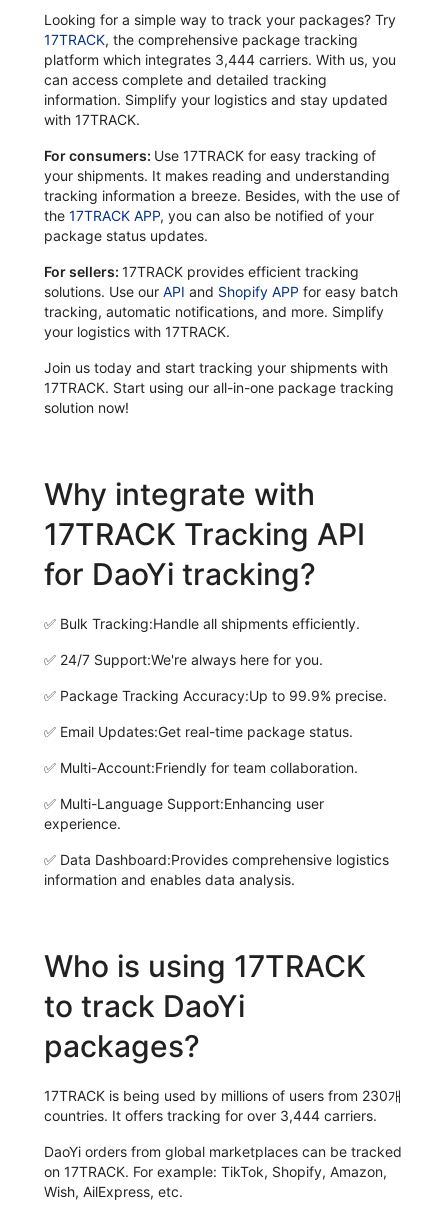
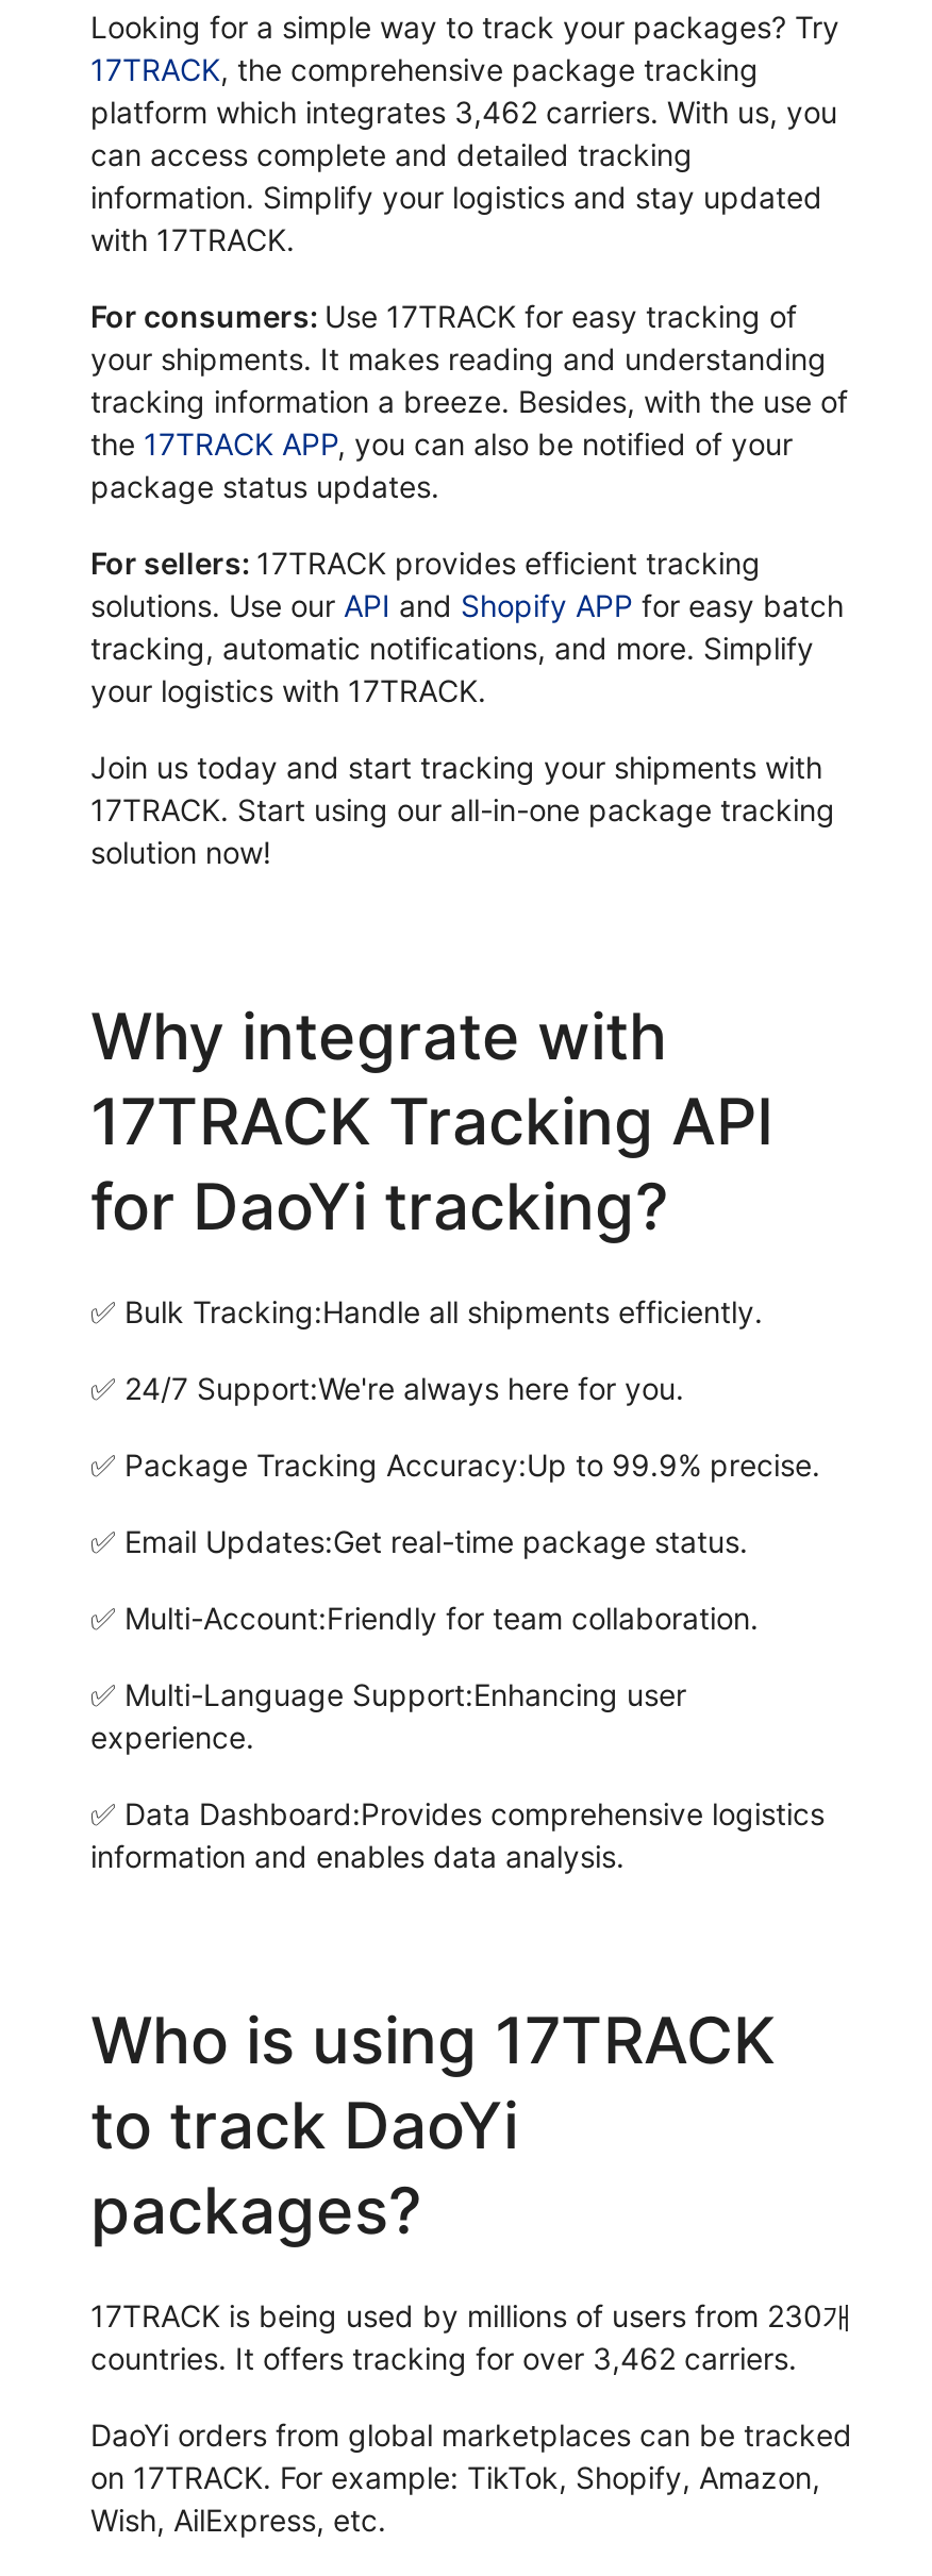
[44,51,396,68] platform which integrates 3,444 carriers. With us, you -> [90,94,837,131] platform which integrates 3,462 carriers. With us, you
[44,1107,377,1124] countries. It offers tracking for over 3,444 carriers. -> [90,2341,797,2377] countries. It offers tracking for over 3,462 carriers.

